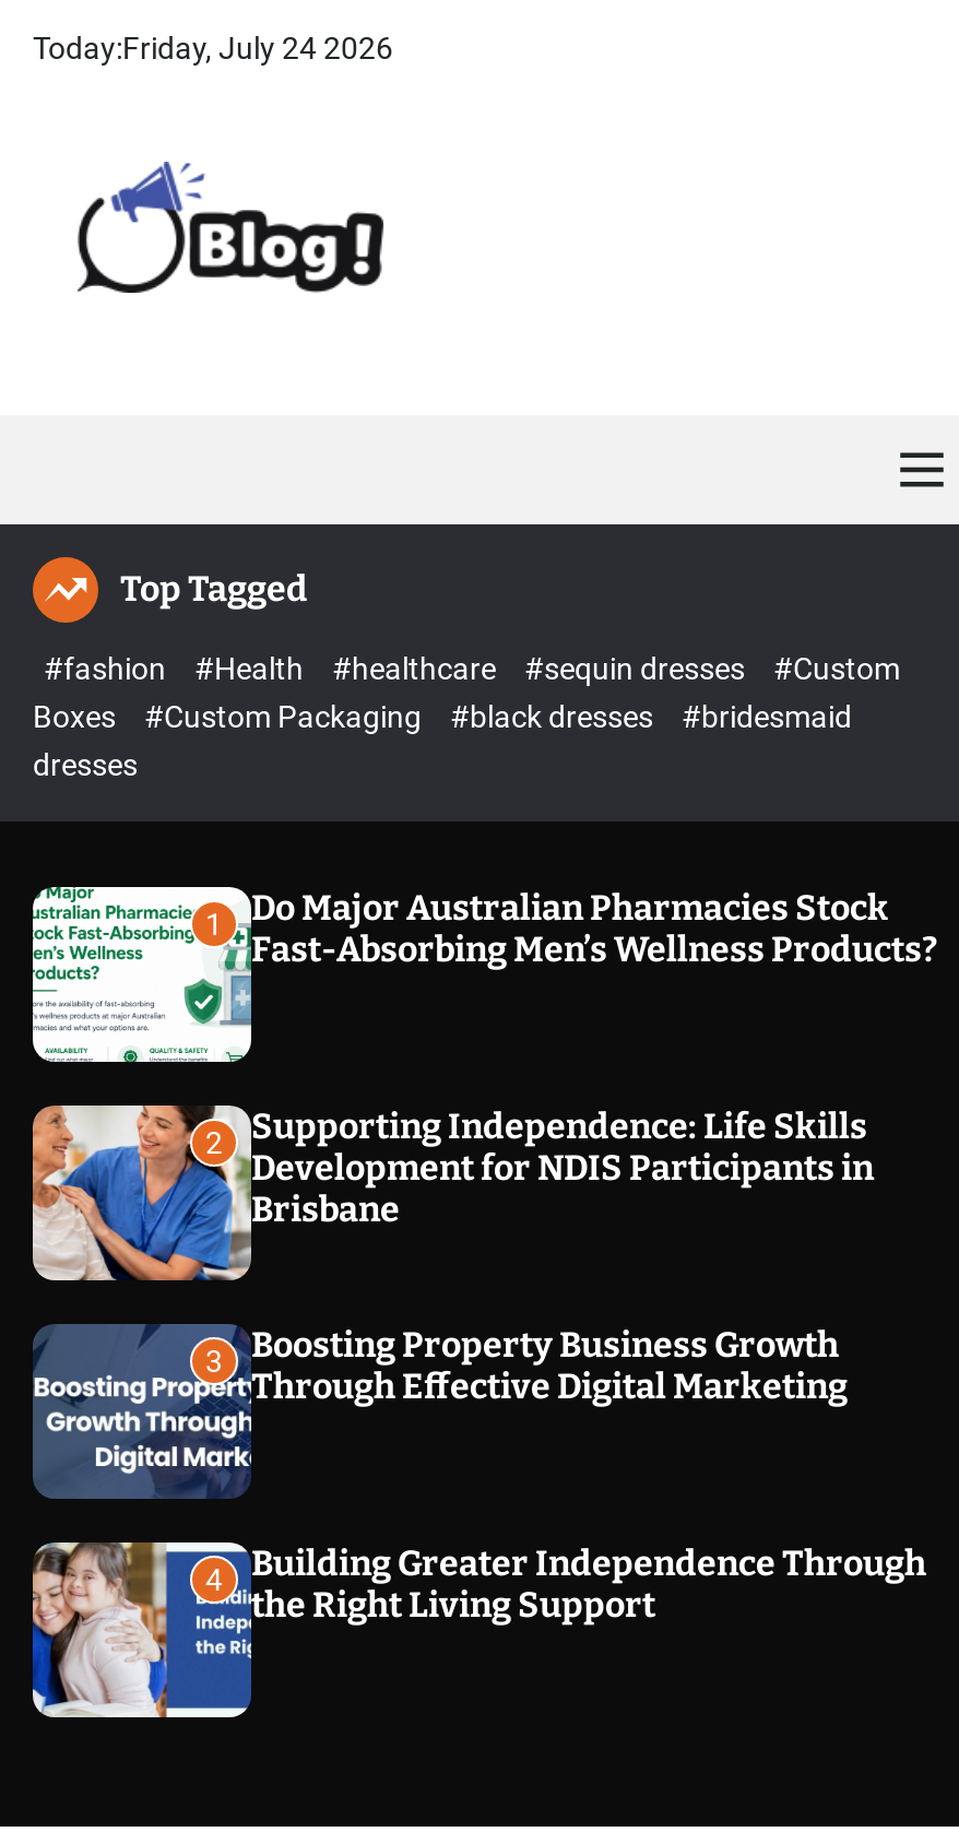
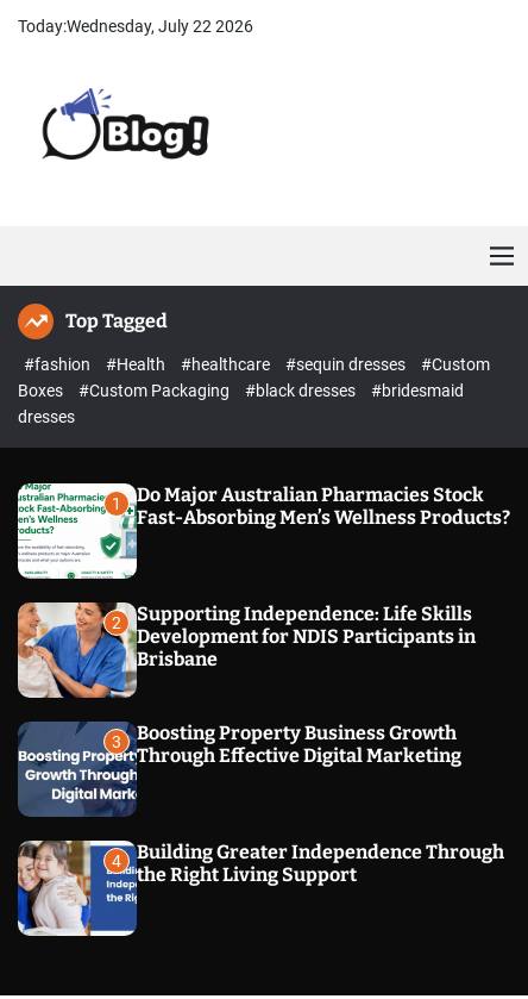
[33,31,393,66] Today:Friday, July 24 2026 -> [18,17,253,36] Today:Wednesday, July 22 2026

